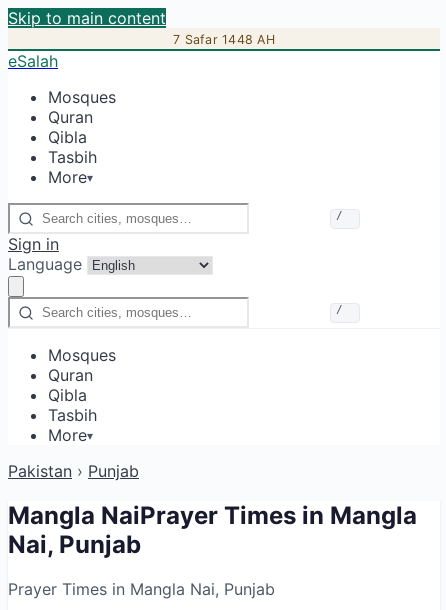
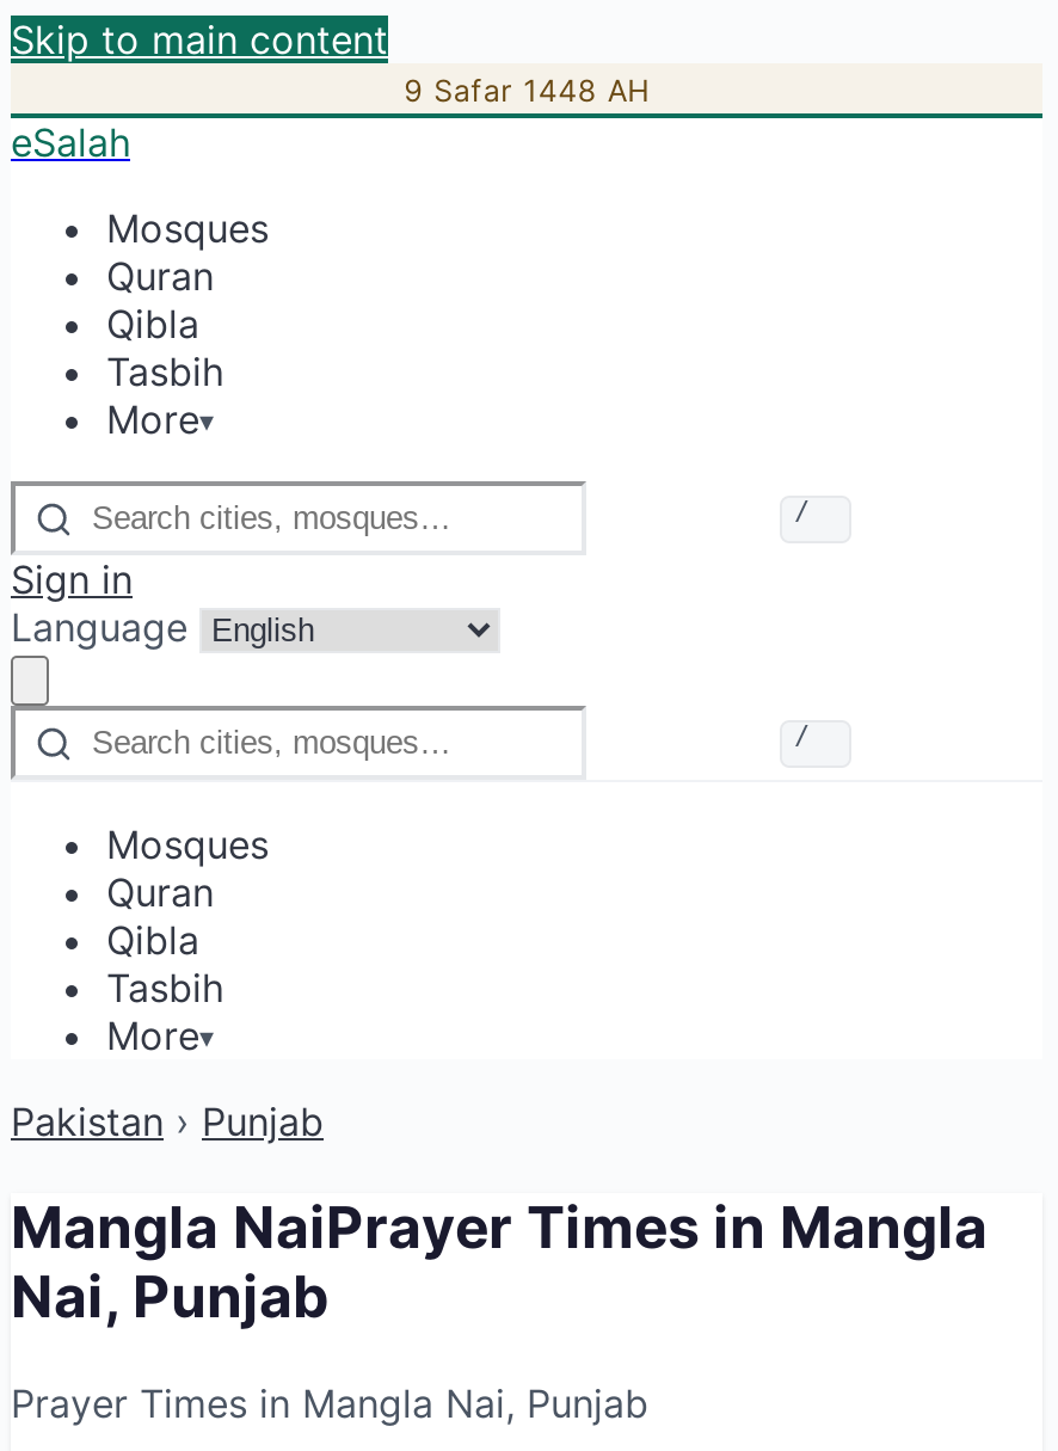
[173,32,275,47] 7 Safar 1448 AH -> [404,73,649,109] 9 Safar 1448 AH

